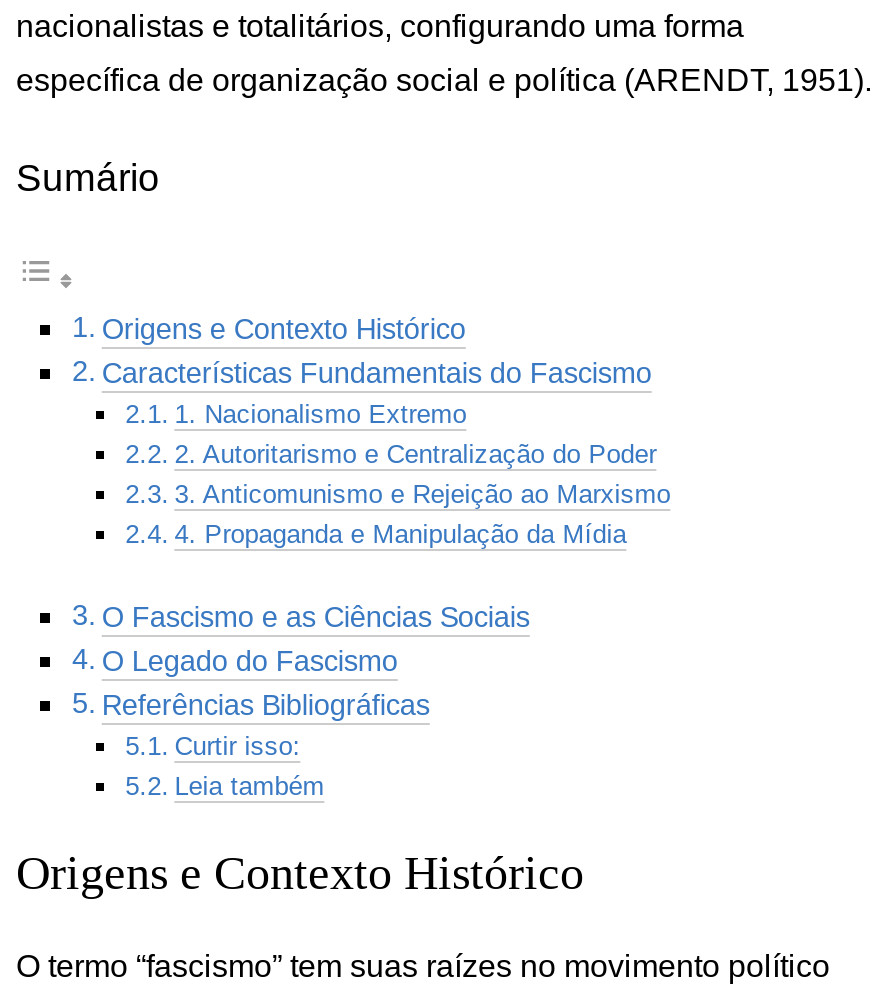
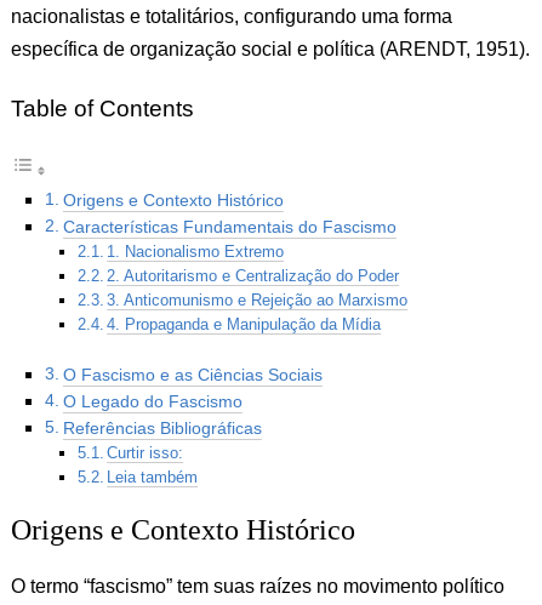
[16,158,160,200] Sumário -> [11,96,194,122] Table of Contents

